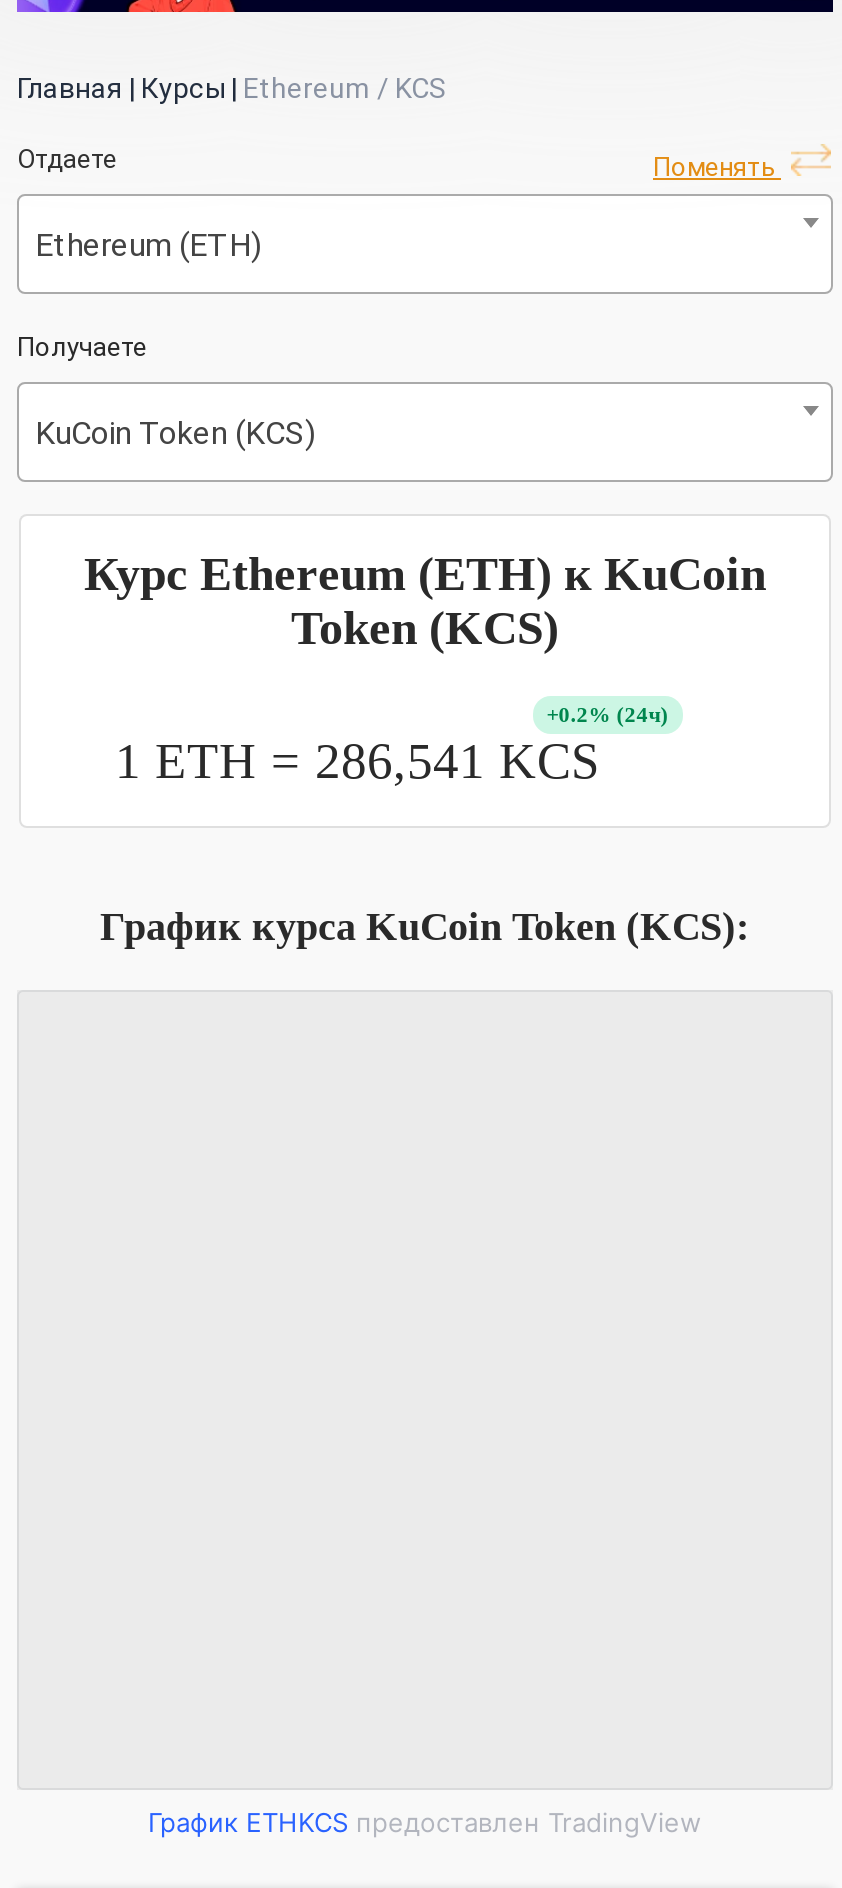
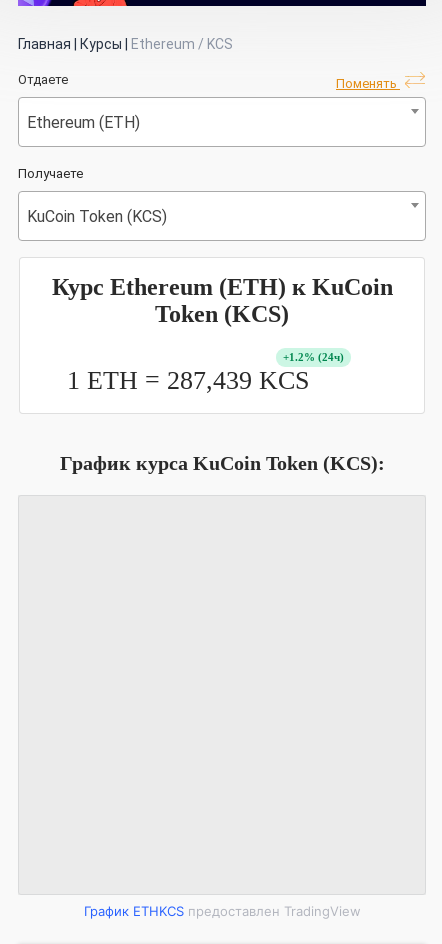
[547,702,669,726] +0.2% (24ч) -> [283,351,344,363] +1.2% (24ч)
[115,732,599,790] 1 ETH = 286,541 KCS -> [67,366,309,395] 1 ETH = 287,439 KCS

